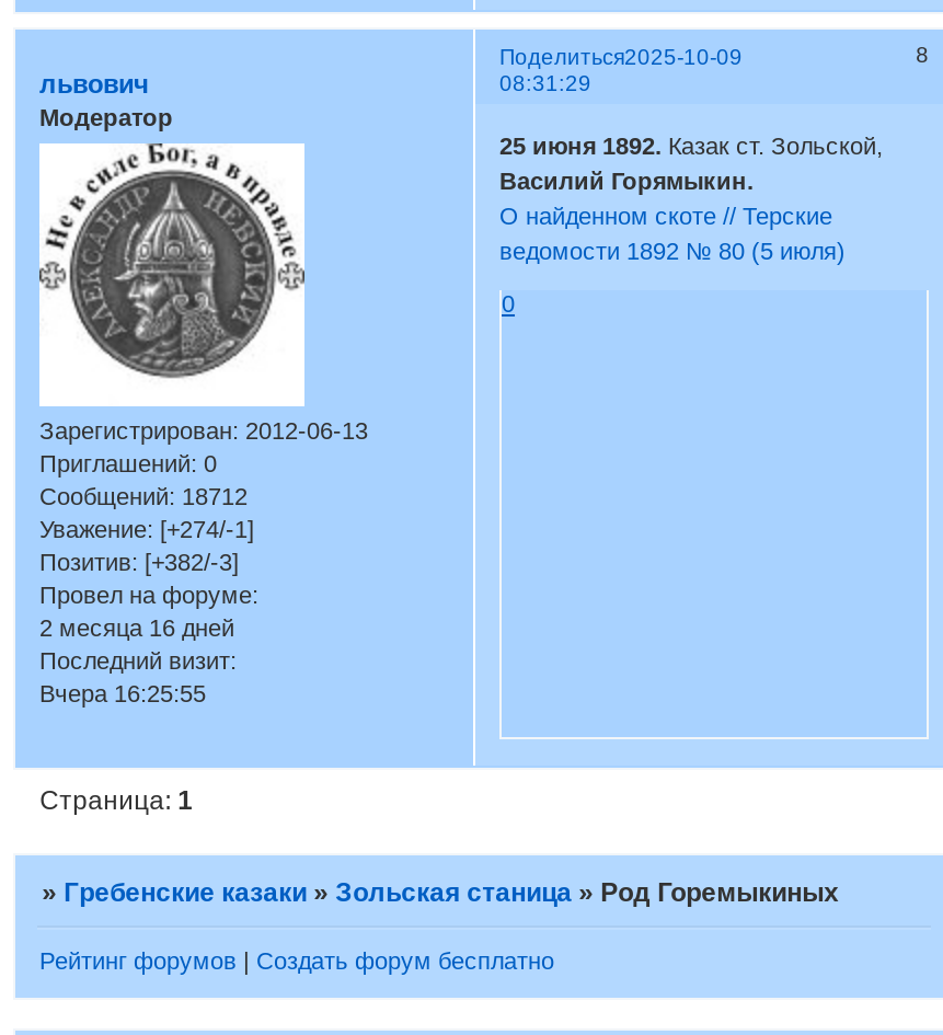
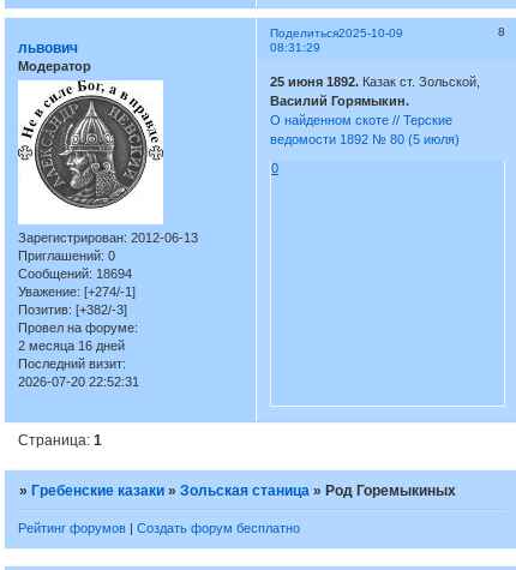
[39,484,248,510] Сообщений: 18712 -> [18,267,132,281] Сообщений: 18694
[39,681,206,707] Вчера 16:25:55 -> [18,375,139,389] 2026-07-20 22:52:31

